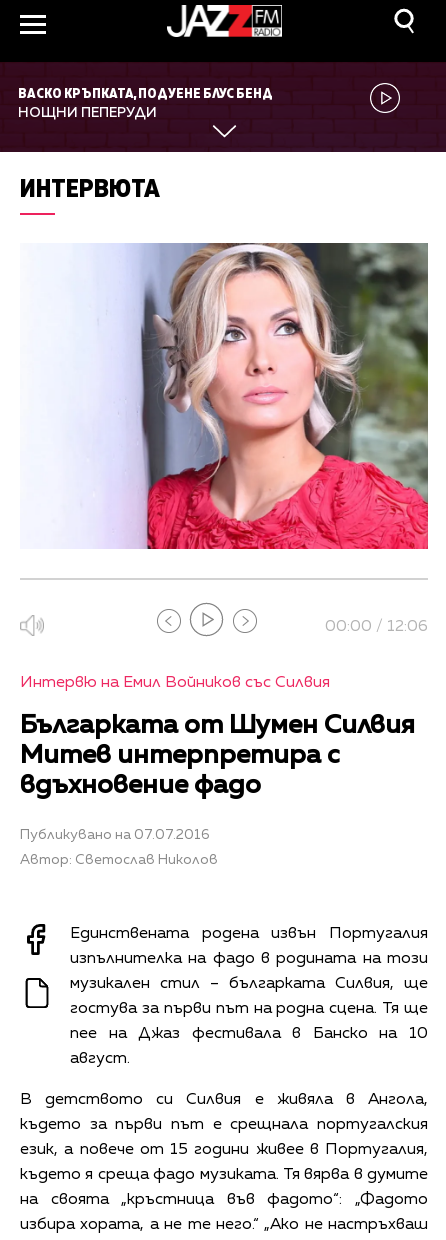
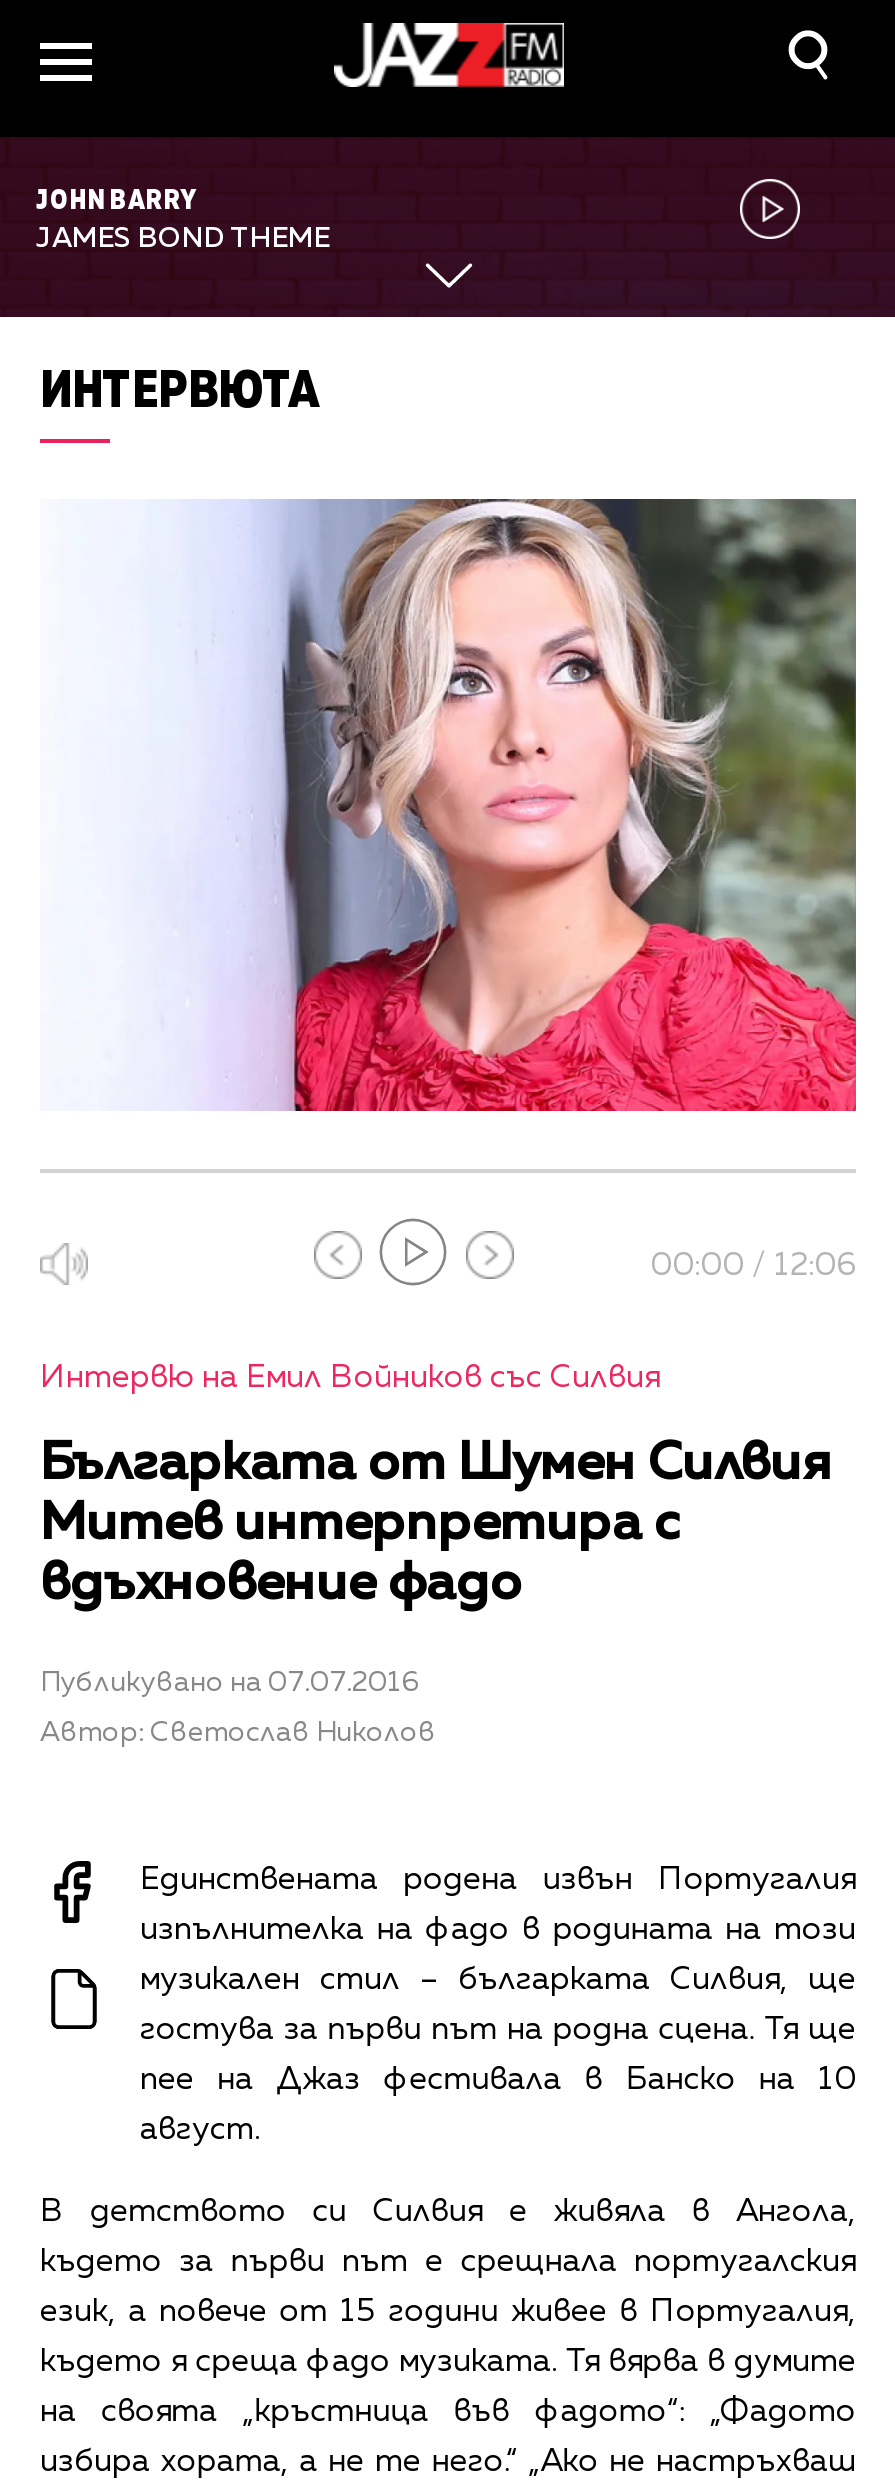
[18,84,273,120] ВАСКО КРЪПКАТА, ПОДУЕНЕ БЛУС БЕНД | НОЩНИ ПЕПЕРУДИ -> [36,182,330,254] JOHN BARRY | JAMES BOND THEME

